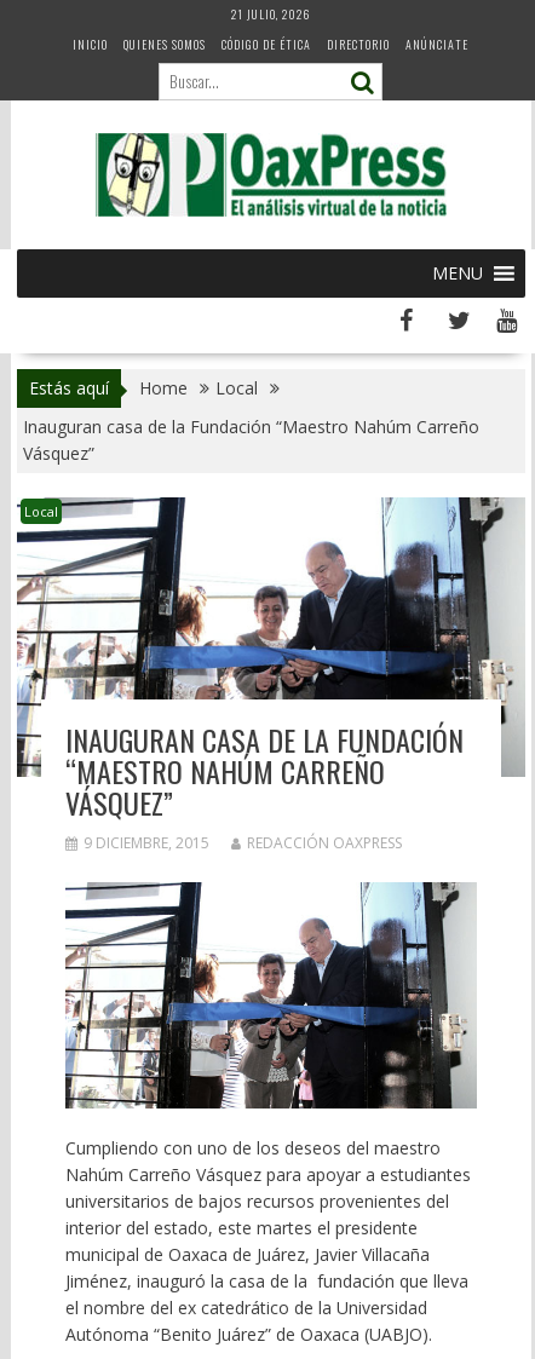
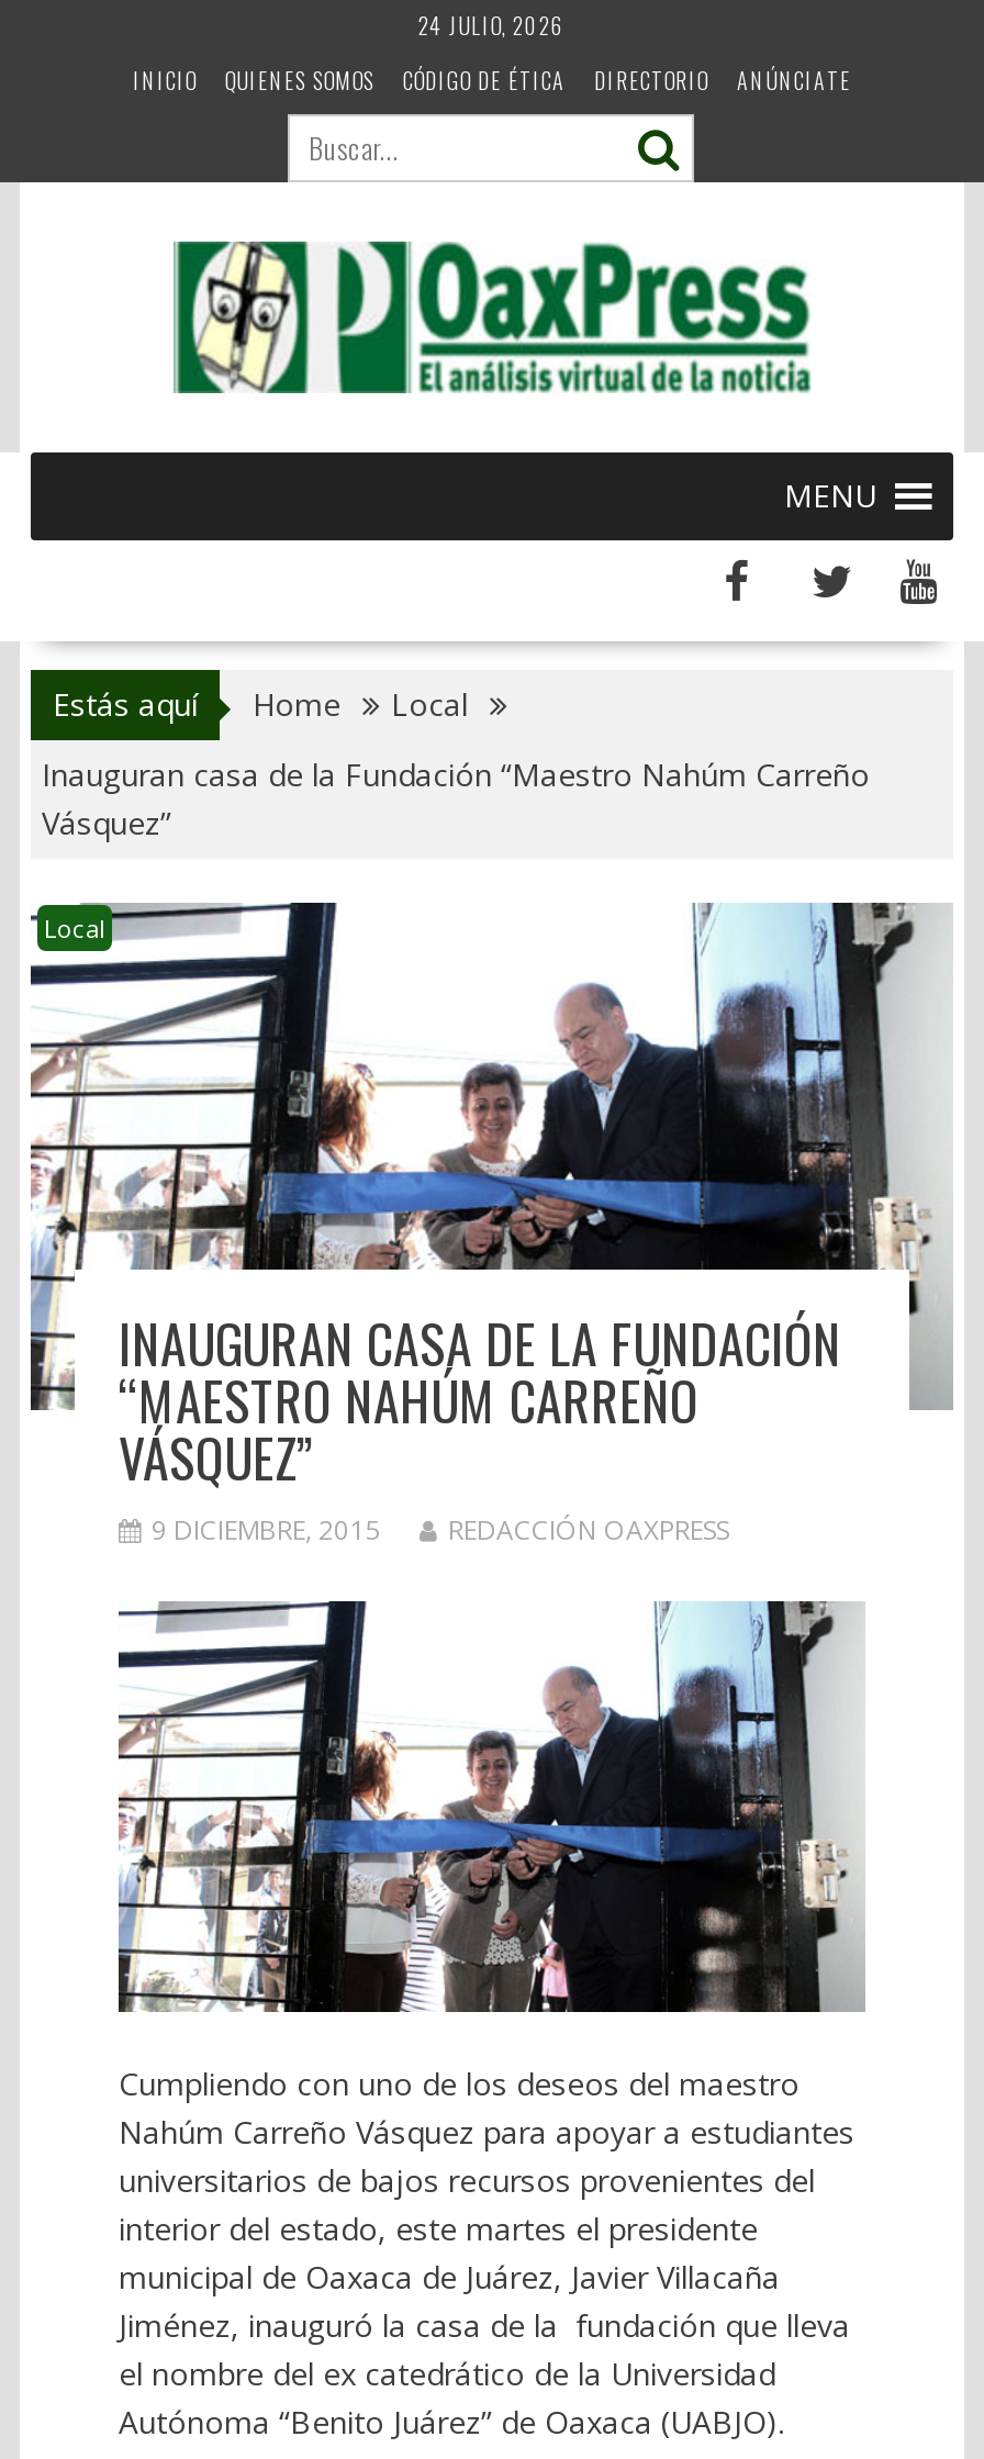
[231,5,311,23] 21 JULIO, 2026 -> [418,9,566,42] 24 JULIO, 2026

